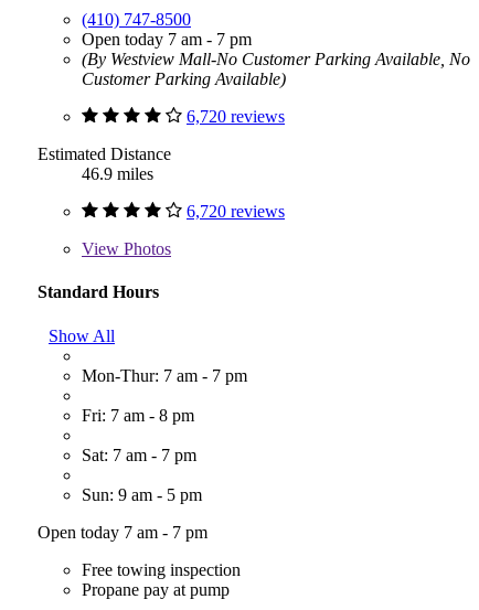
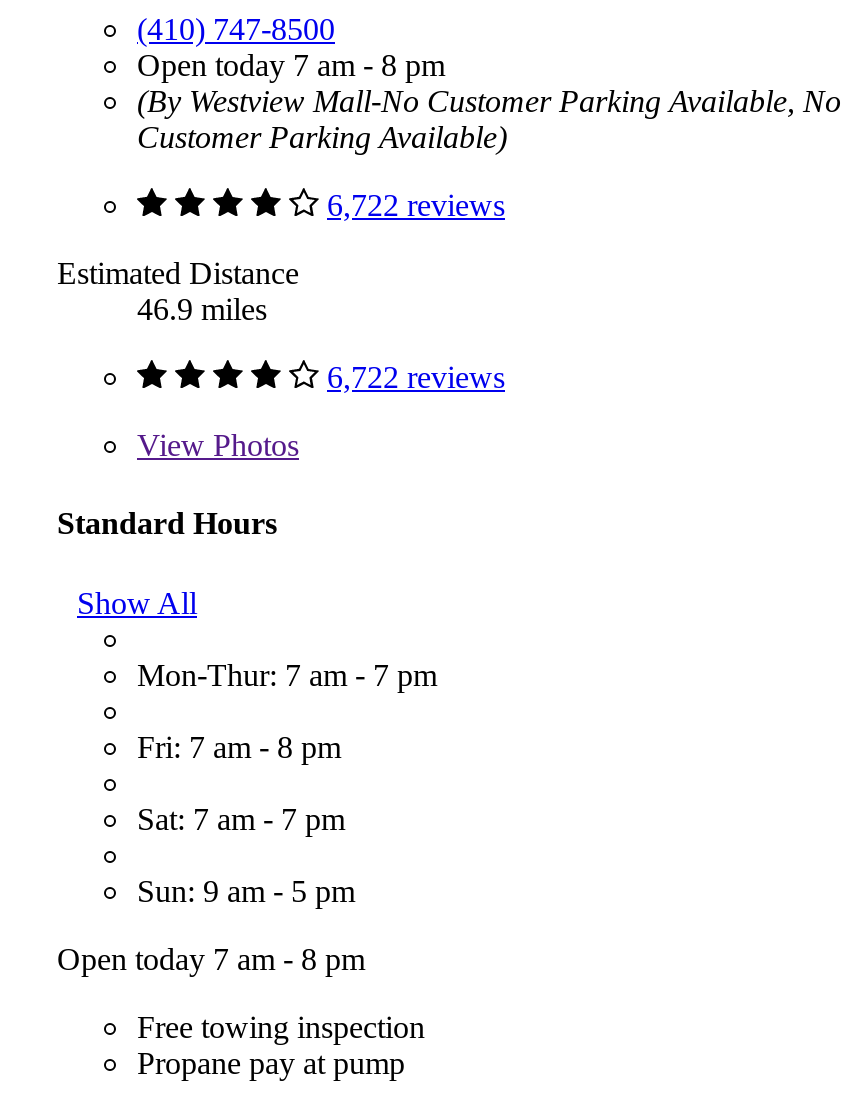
[82,30,252,49] Open today 7 am - 7 pm -> [137,48,445,82] Open today 7 am - 8 pm
[187,107,285,126] 6,720 reviews -> [327,188,505,222] 6,722 reviews
[187,202,285,221] 6,720 reviews -> [327,360,505,394] 6,722 reviews
[38,522,207,541] Open today 7 am - 7 pm -> [57,941,365,975] Open today 7 am - 8 pm

